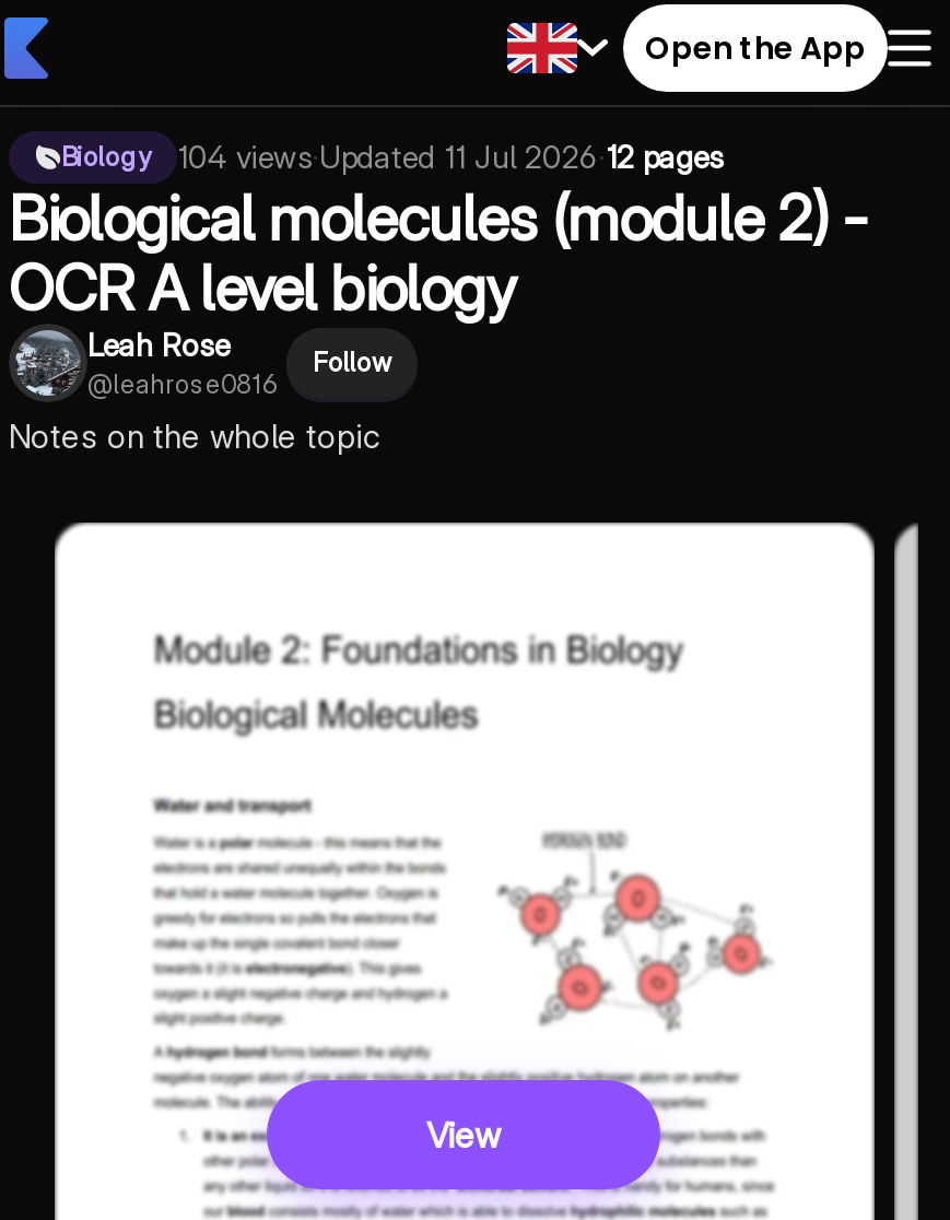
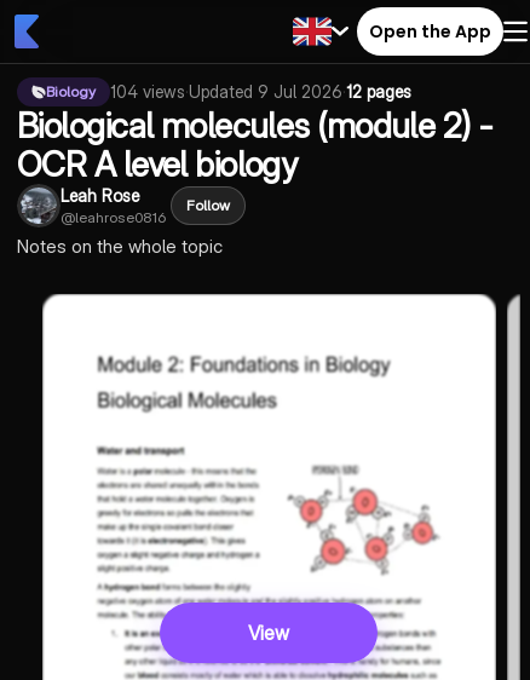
[177,138,724,175] 104 views · Updated 11 Jul 2026 · 12 pages -> [110,81,411,102] 104 views · Updated 9 Jul 2026 · 12 pages

